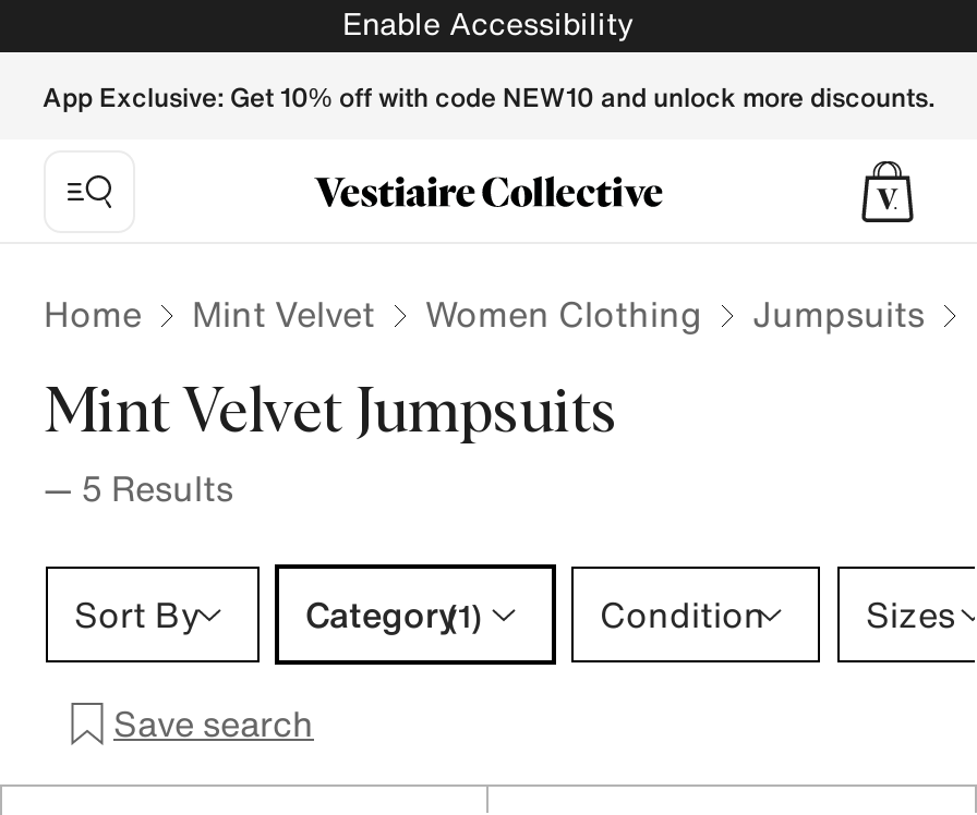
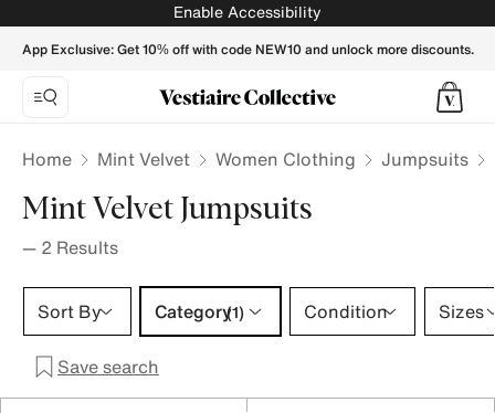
[44,462,233,514] — 5 Results -> [22,234,118,261] — 2 Results

